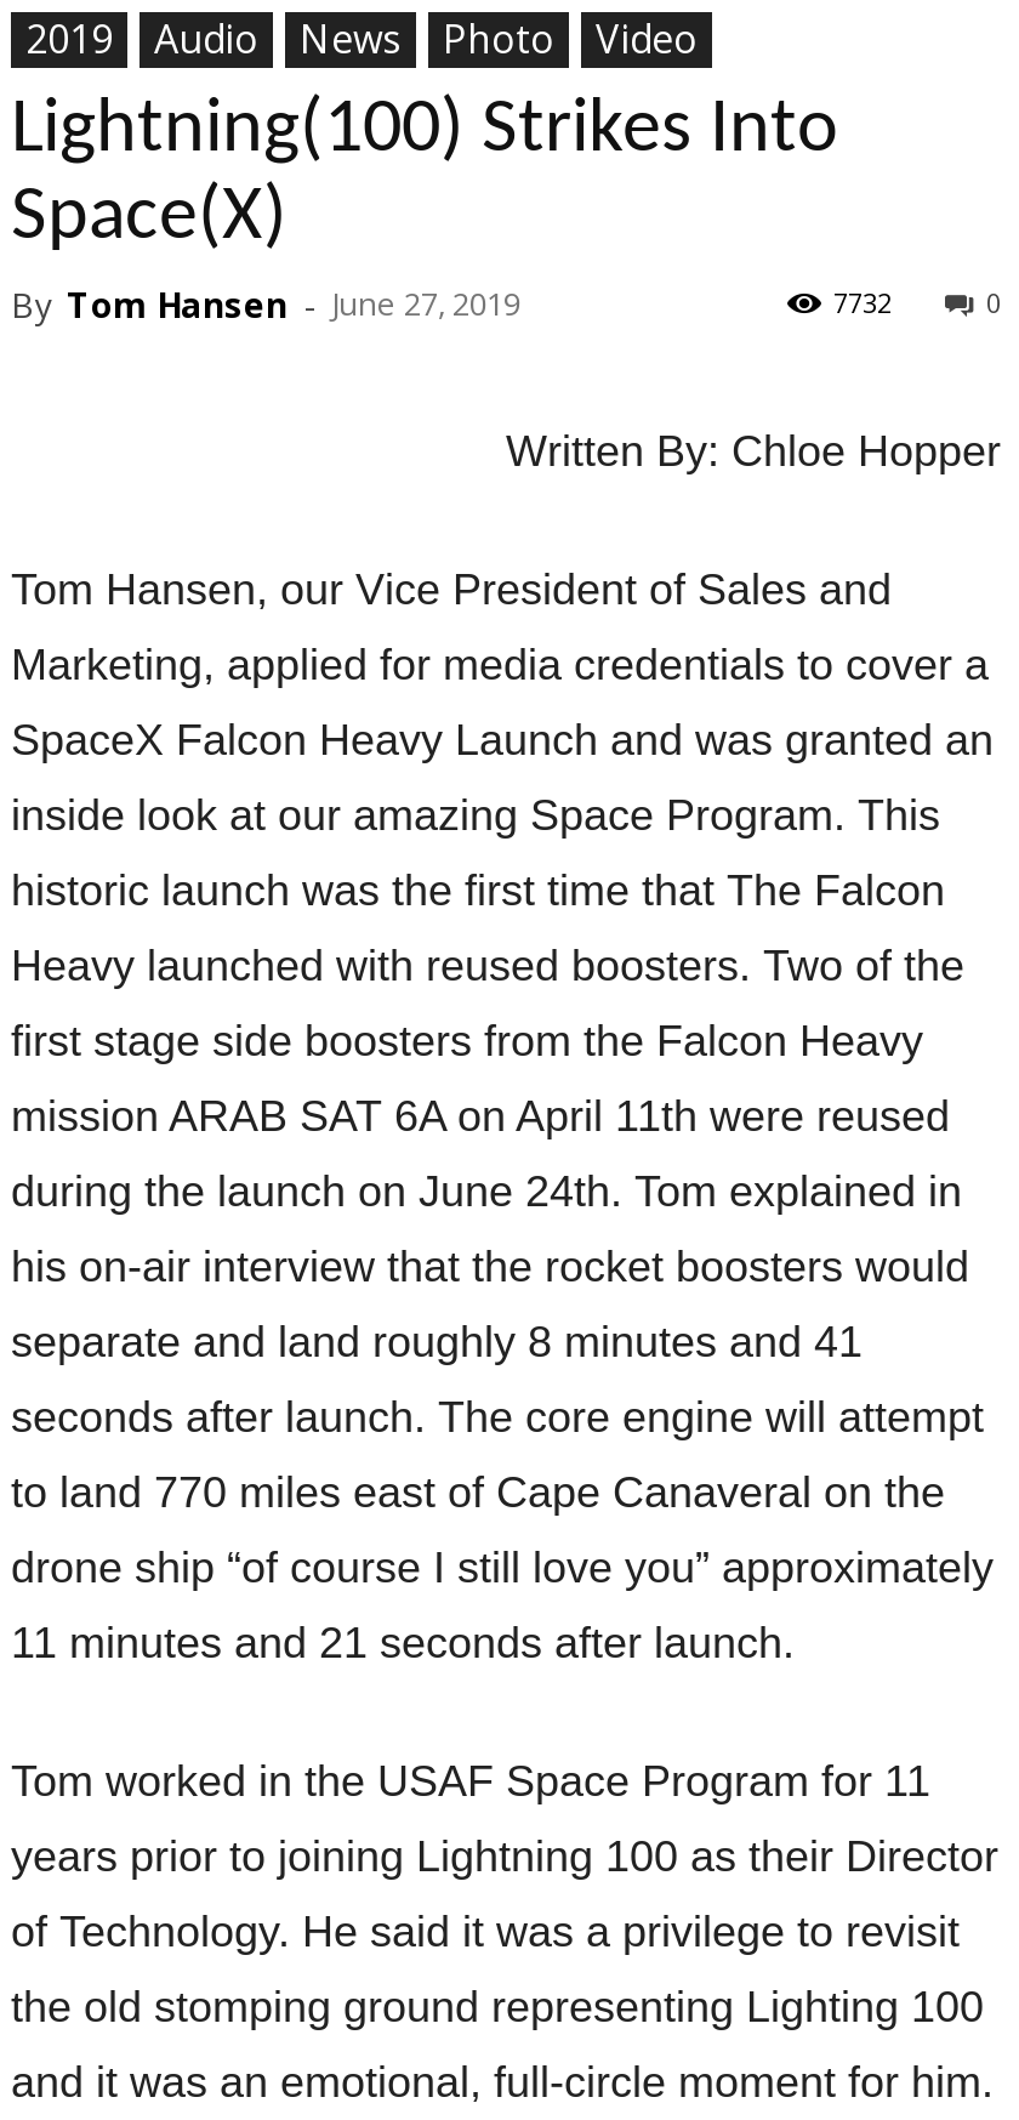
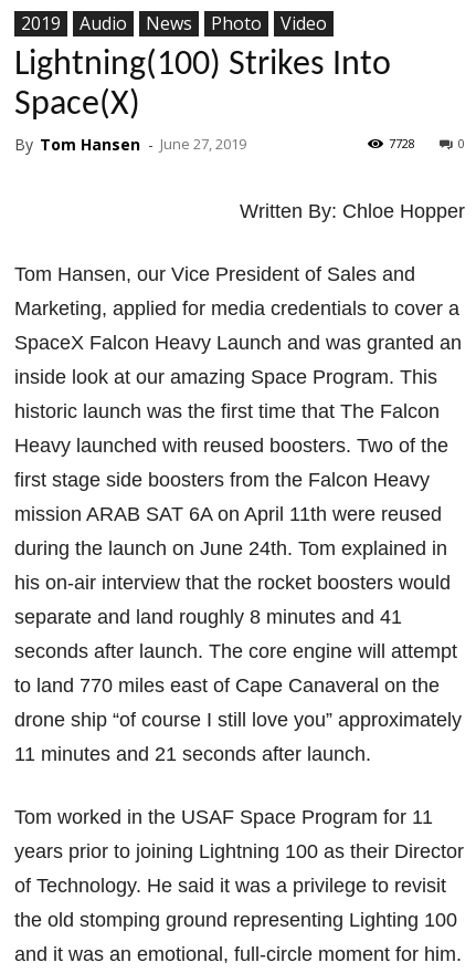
[833,284,892,320] 7732 -> [389,135,415,151] 7728

